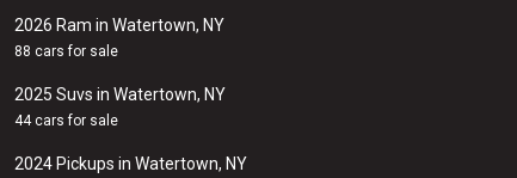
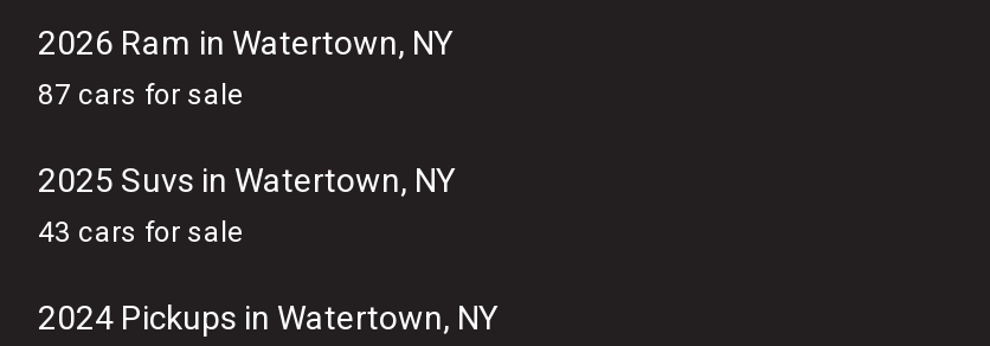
[14,43,118,60] 88 cars for sale -> [38,78,244,111] 87 cars for sale
[14,112,118,129] 44 cars for sale -> [38,216,244,249] 43 cars for sale

